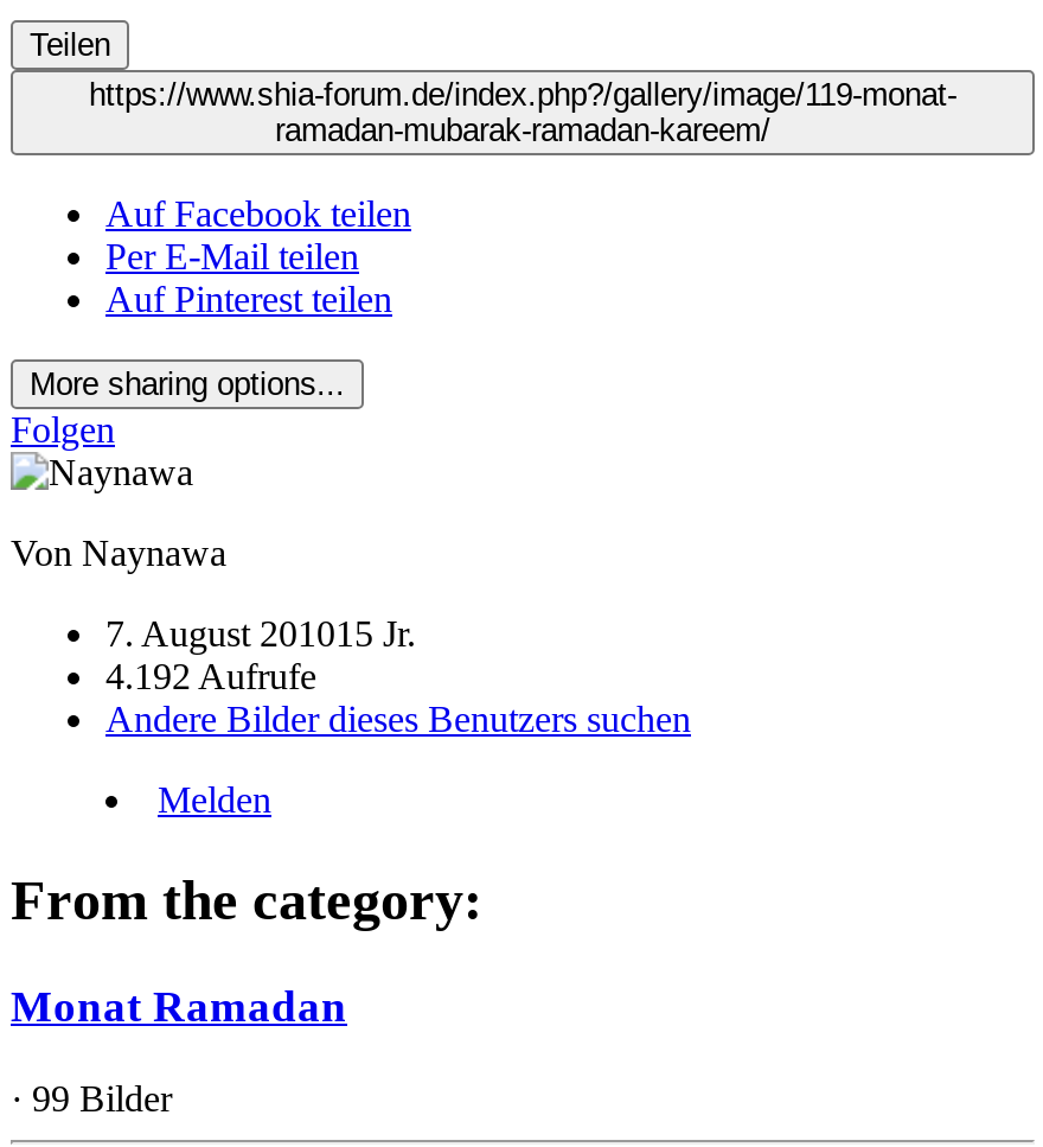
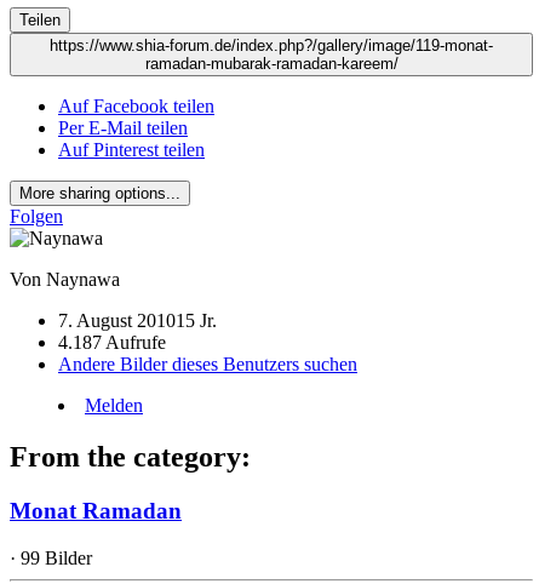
[105,656,316,696] 4.192 Aufrufe -> [58,332,166,353] 4.187 Aufrufe

